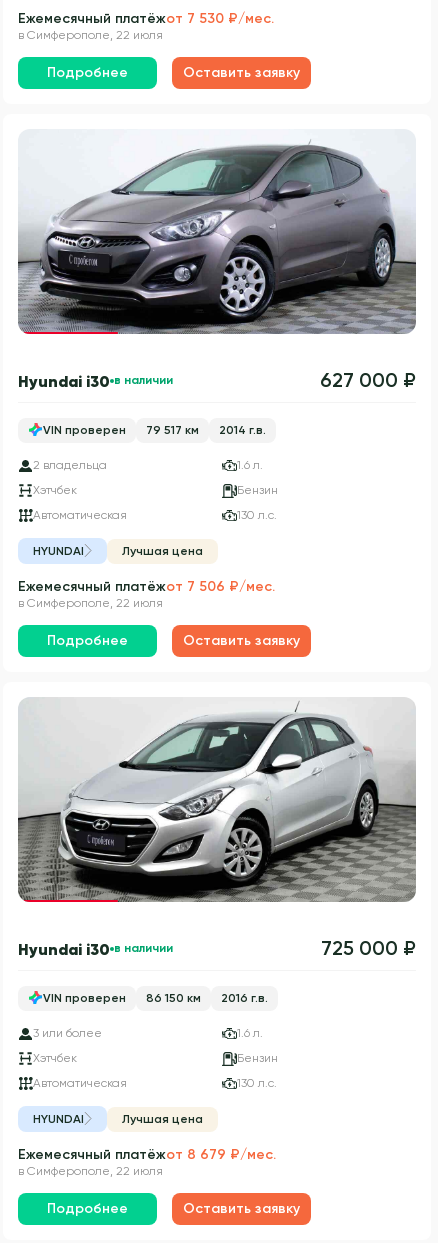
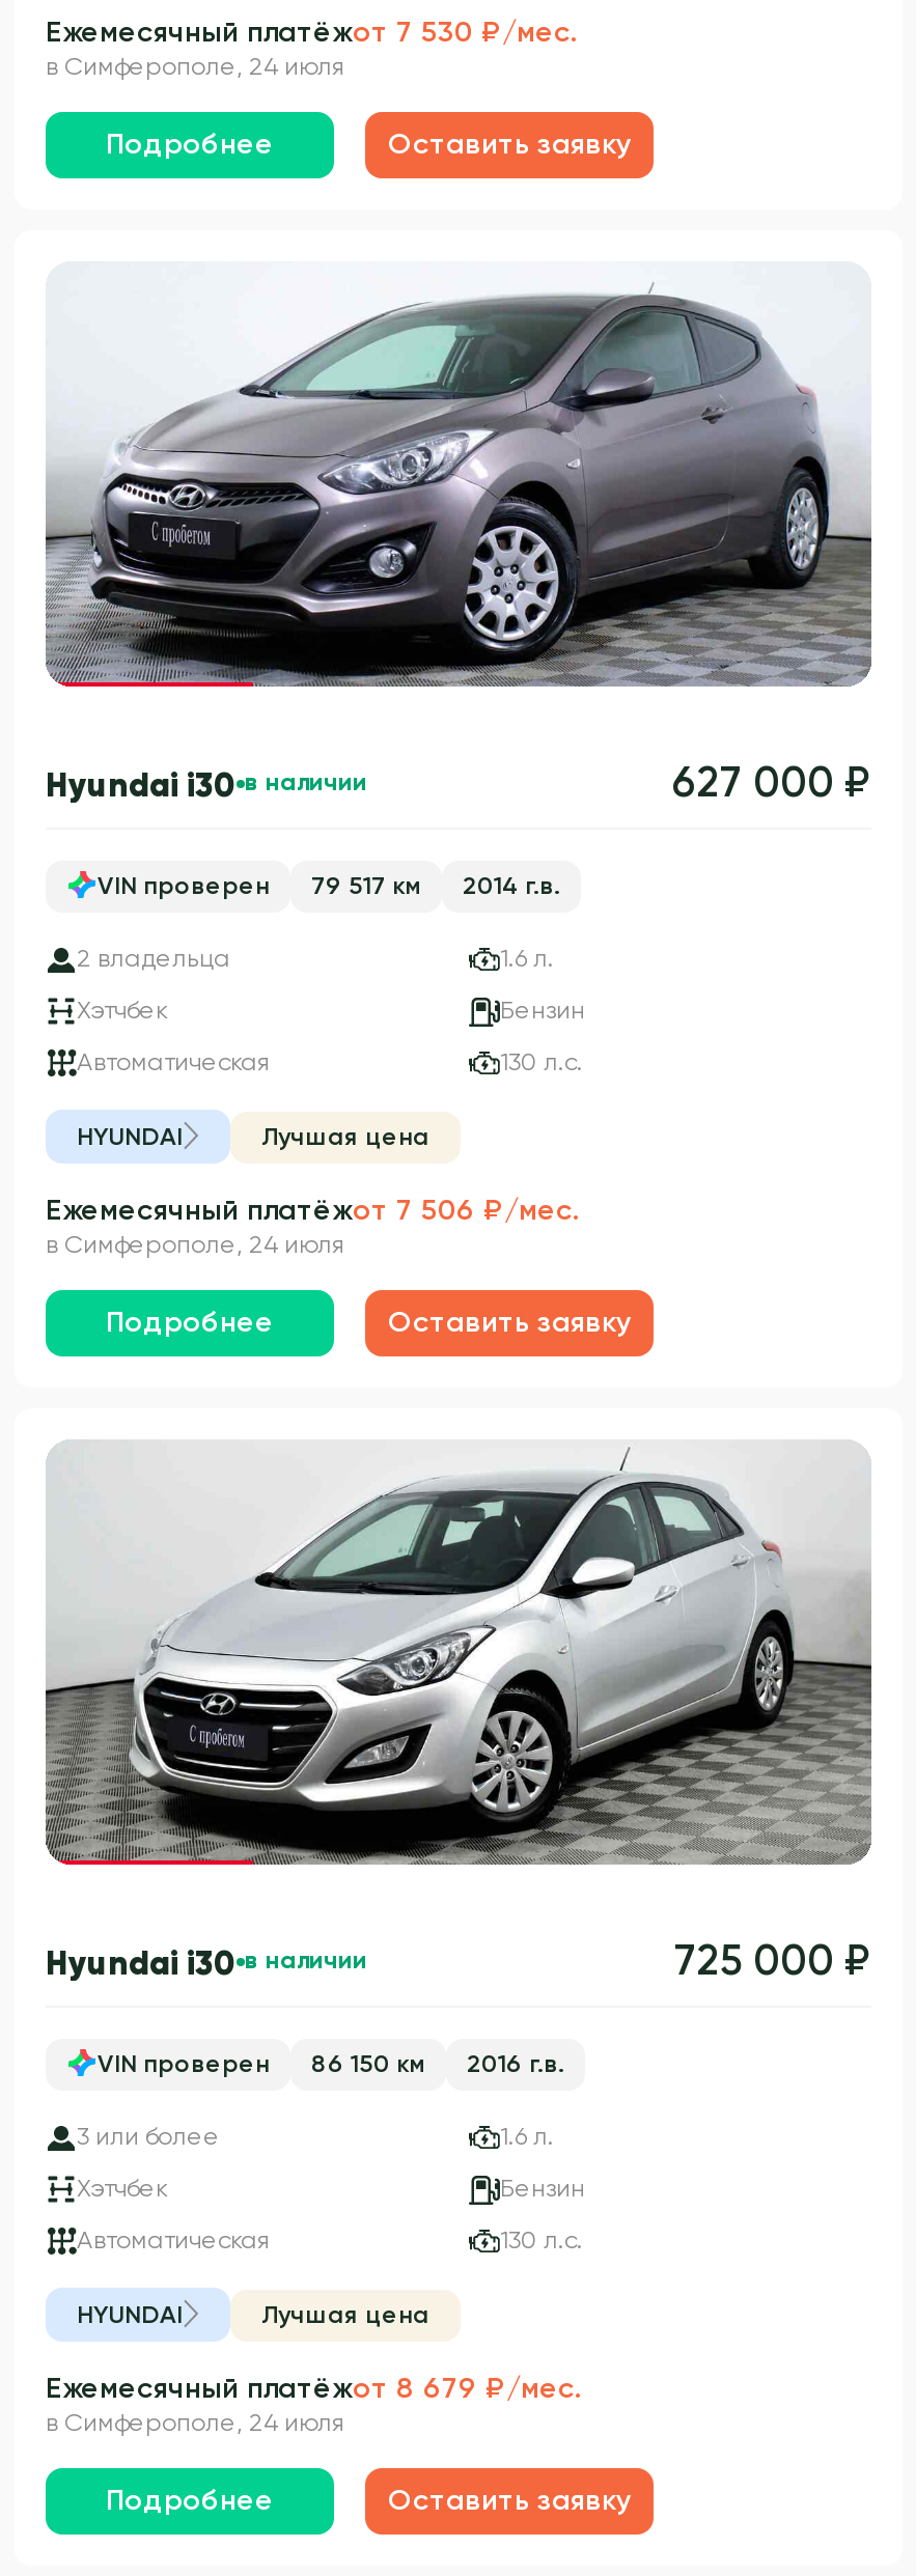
[18,28,163,42] в Симферополе, 22 июля -> [46,52,346,81] в Симферополе, 24 июля
[18,596,163,610] в Симферополе, 22 июля -> [46,1230,346,1259] в Симферополе, 24 июля
[18,1164,163,1178] в Симферополе, 22 июля -> [46,2408,346,2437] в Симферополе, 24 июля

